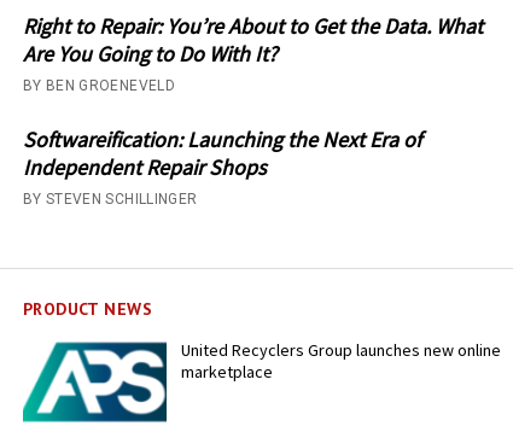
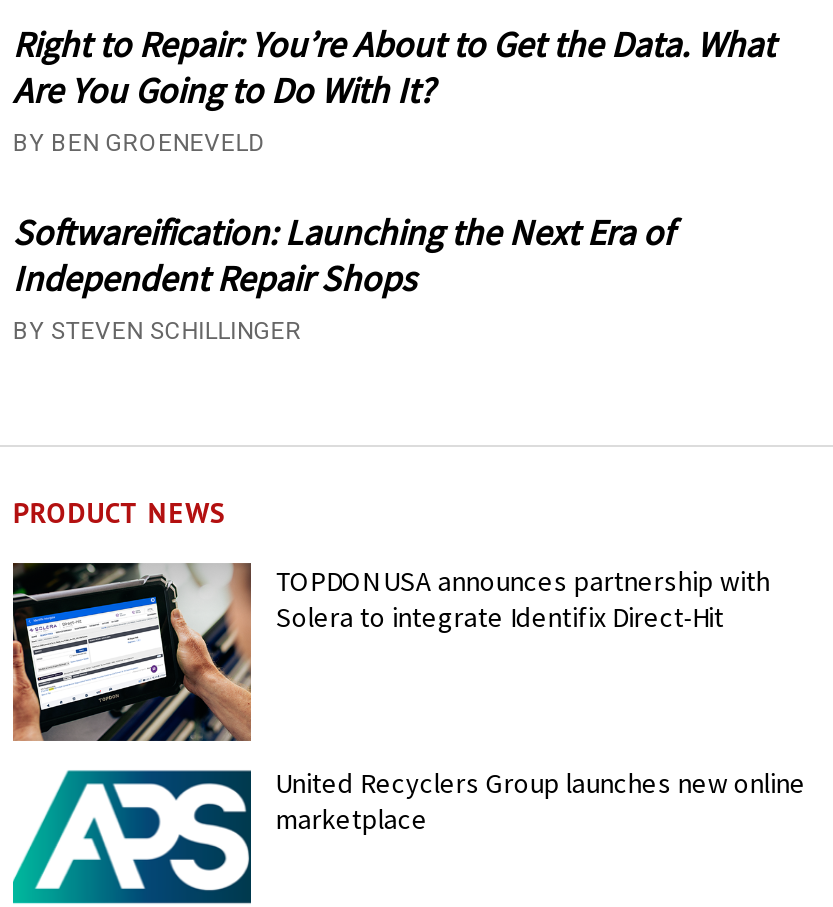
none -> [11,561,770,745] [image] | TOPDON USA announces partnership with | Solera to integrate Identifix Direct-Hit

